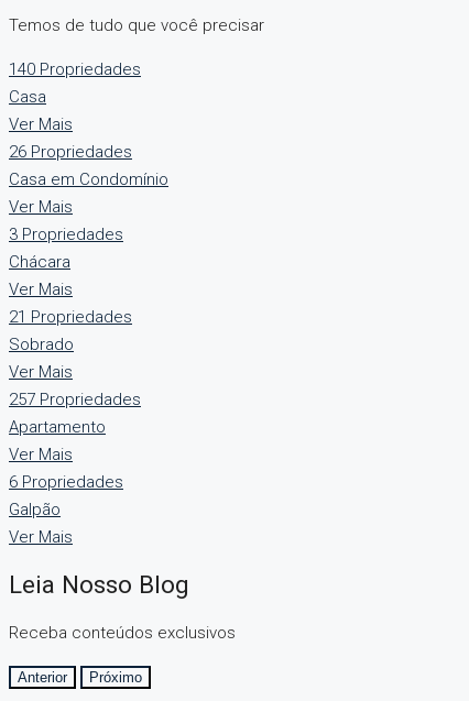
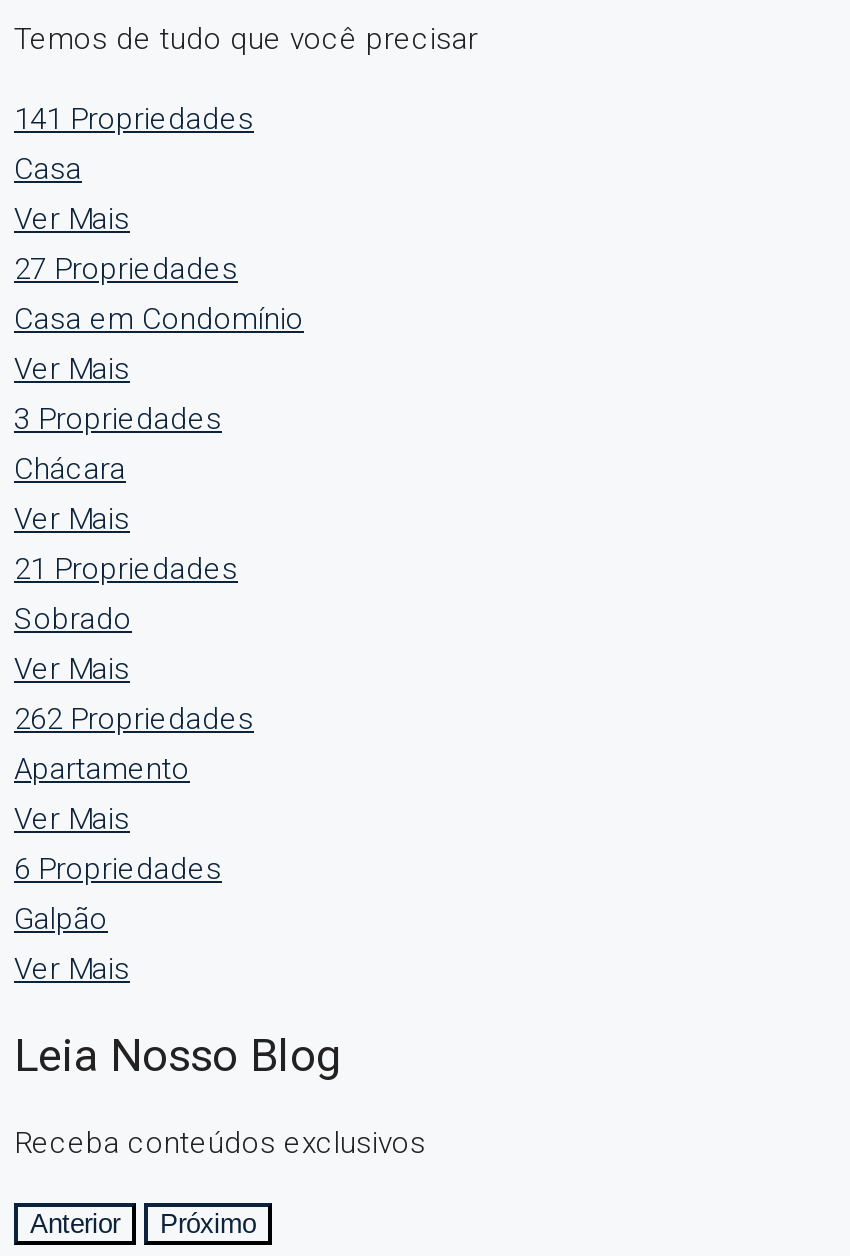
[9,59,141,79] 140 Propriedades -> [14,101,254,137] 141 Propriedades
[9,142,132,162] 26 Propriedades -> [14,251,238,287] 27 Propriedades
[9,389,141,409] 257 Propriedades -> [14,701,254,737] 262 Propriedades

